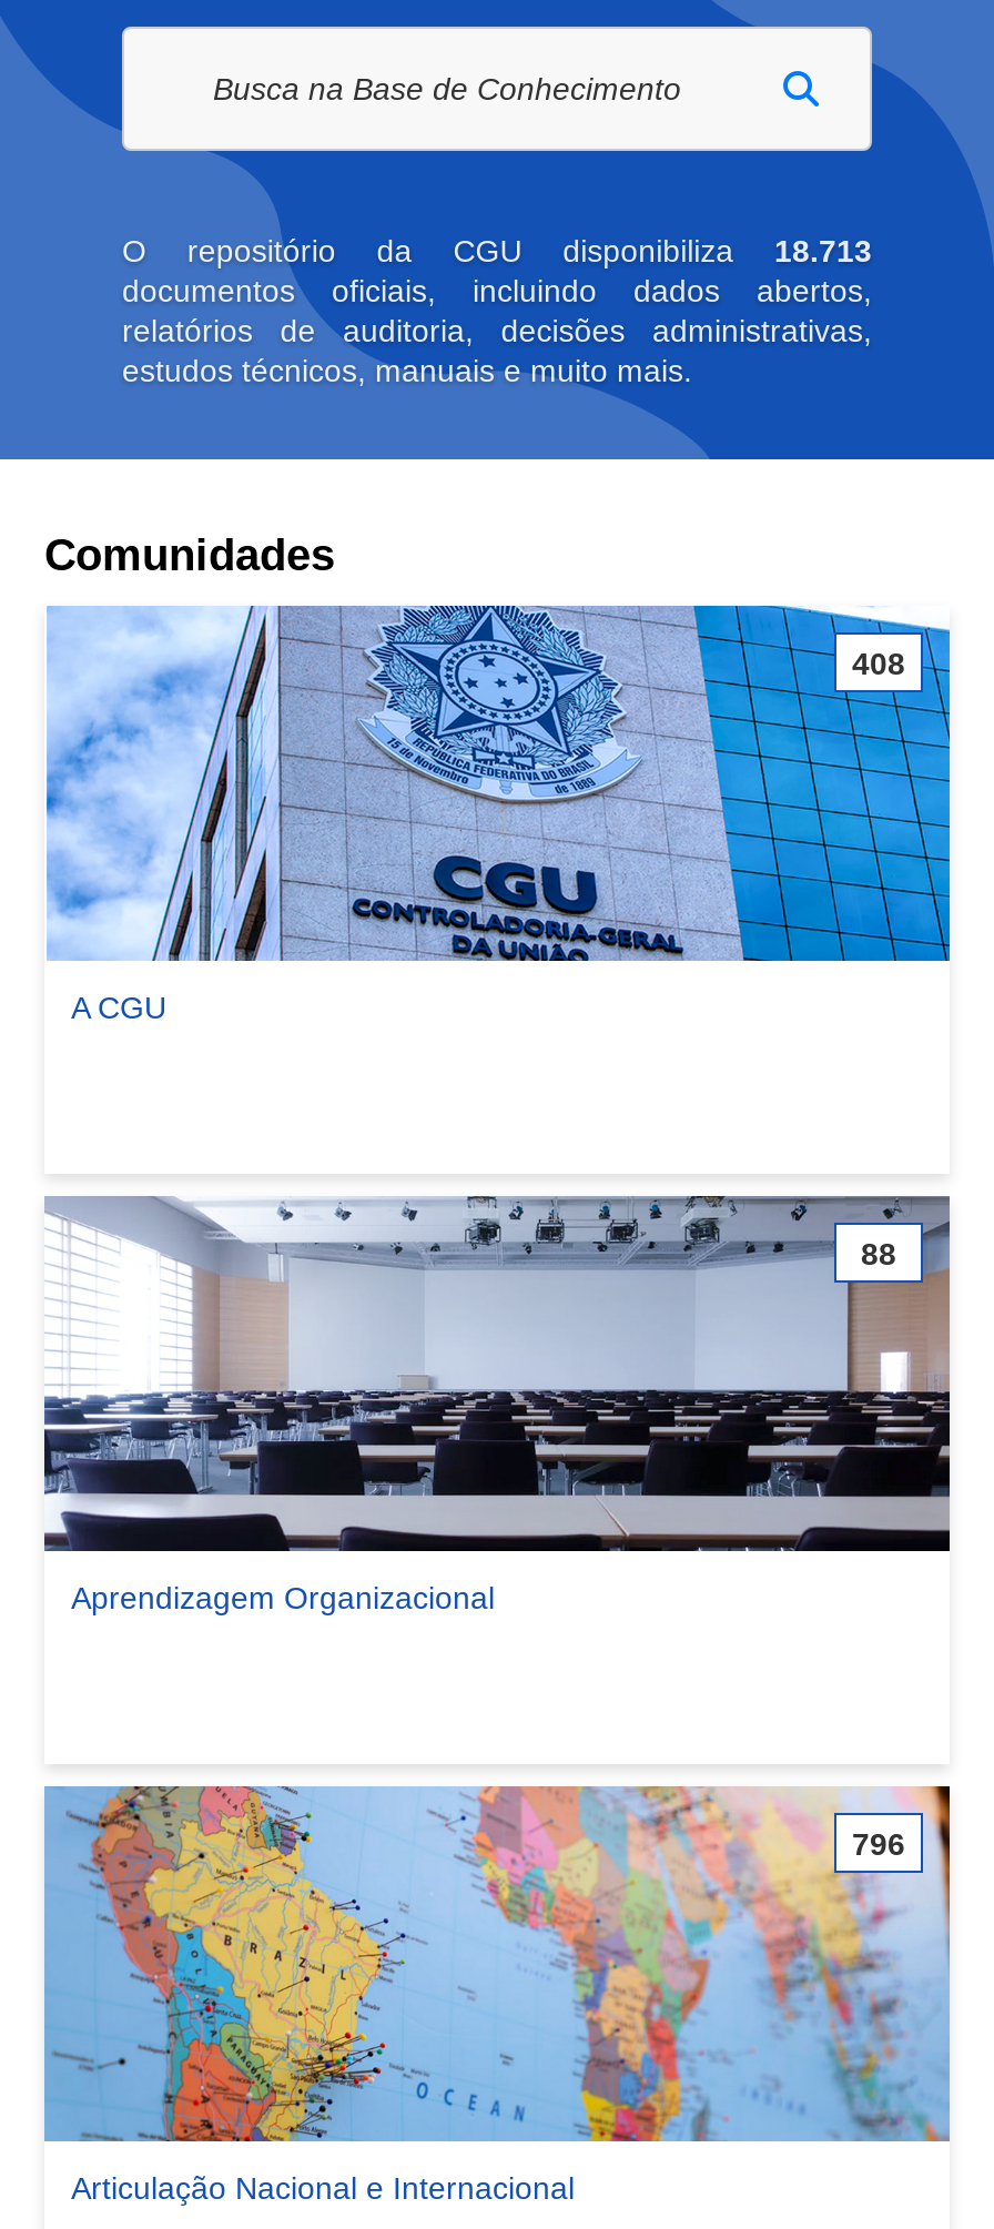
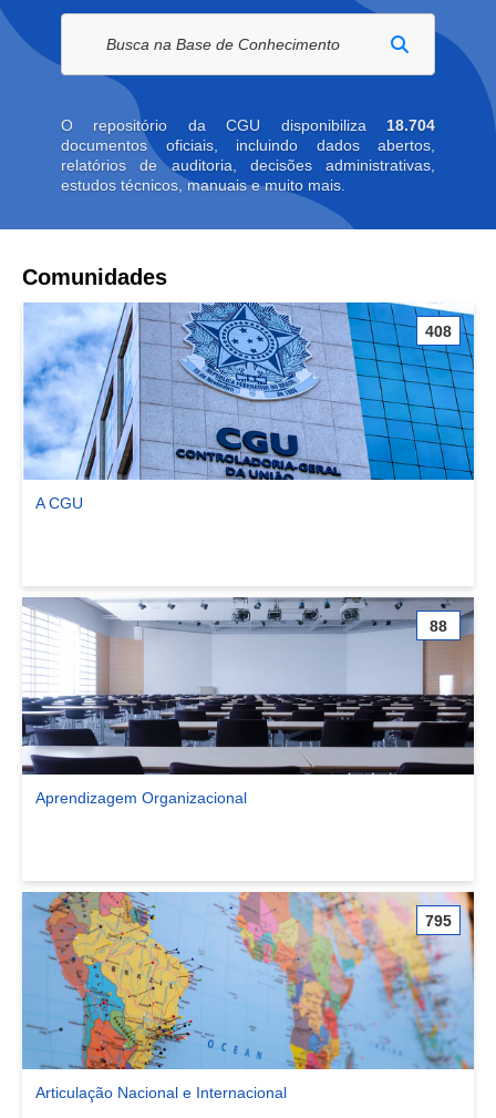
[122,233,872,269] O repositório da CGU disponibiliza 18.713 -> [61,116,435,134] O repositório da CGU disponibiliza 18.704
[852,1825,905,1861] 796 -> [425,911,452,929] 795

